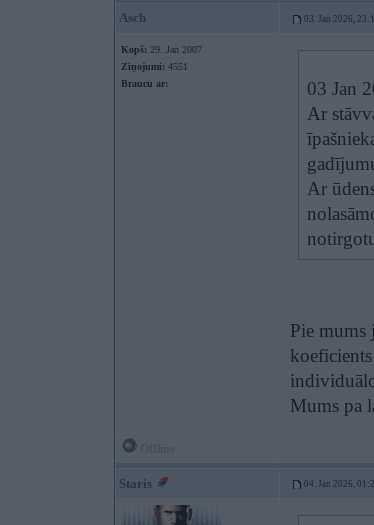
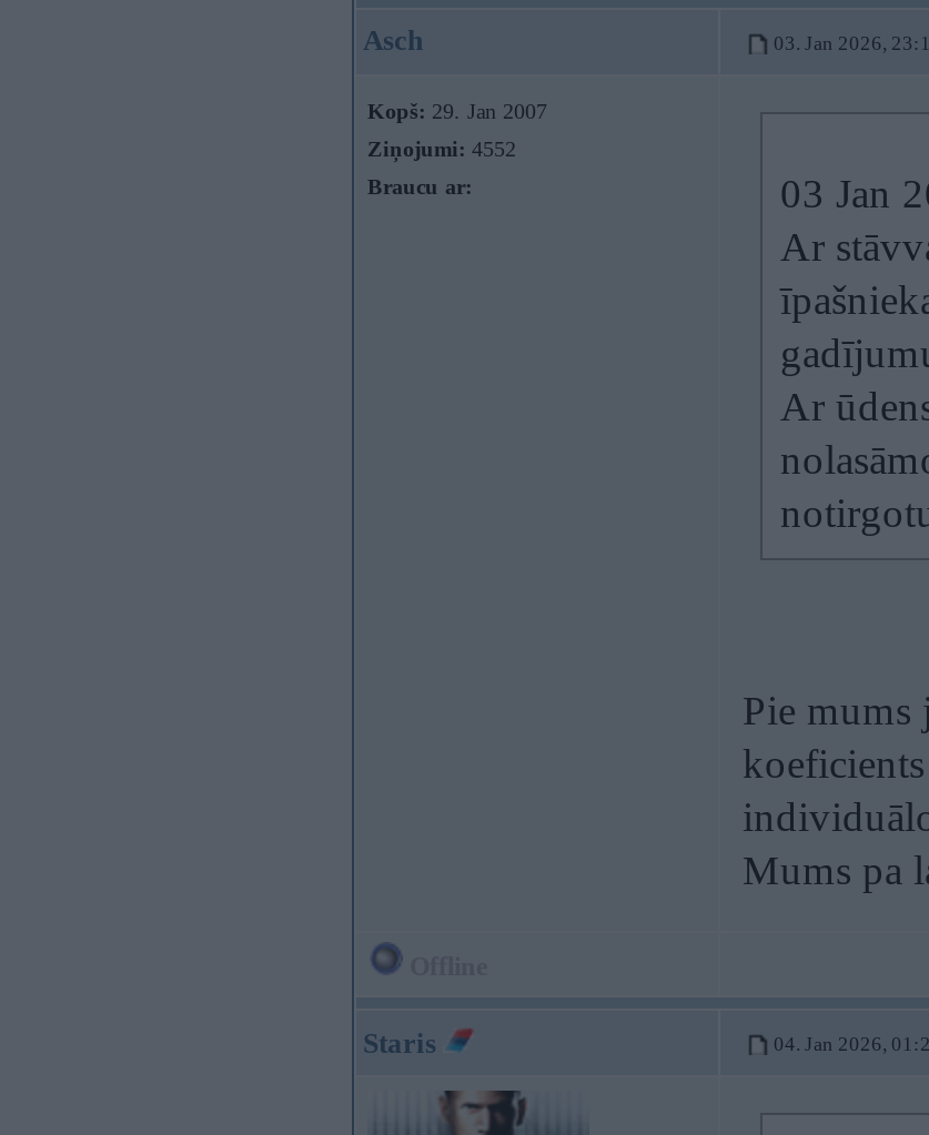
[121,61,188,72] Ziņojumi: 4551 -> [367,136,516,161] Ziņojumi: 4552

